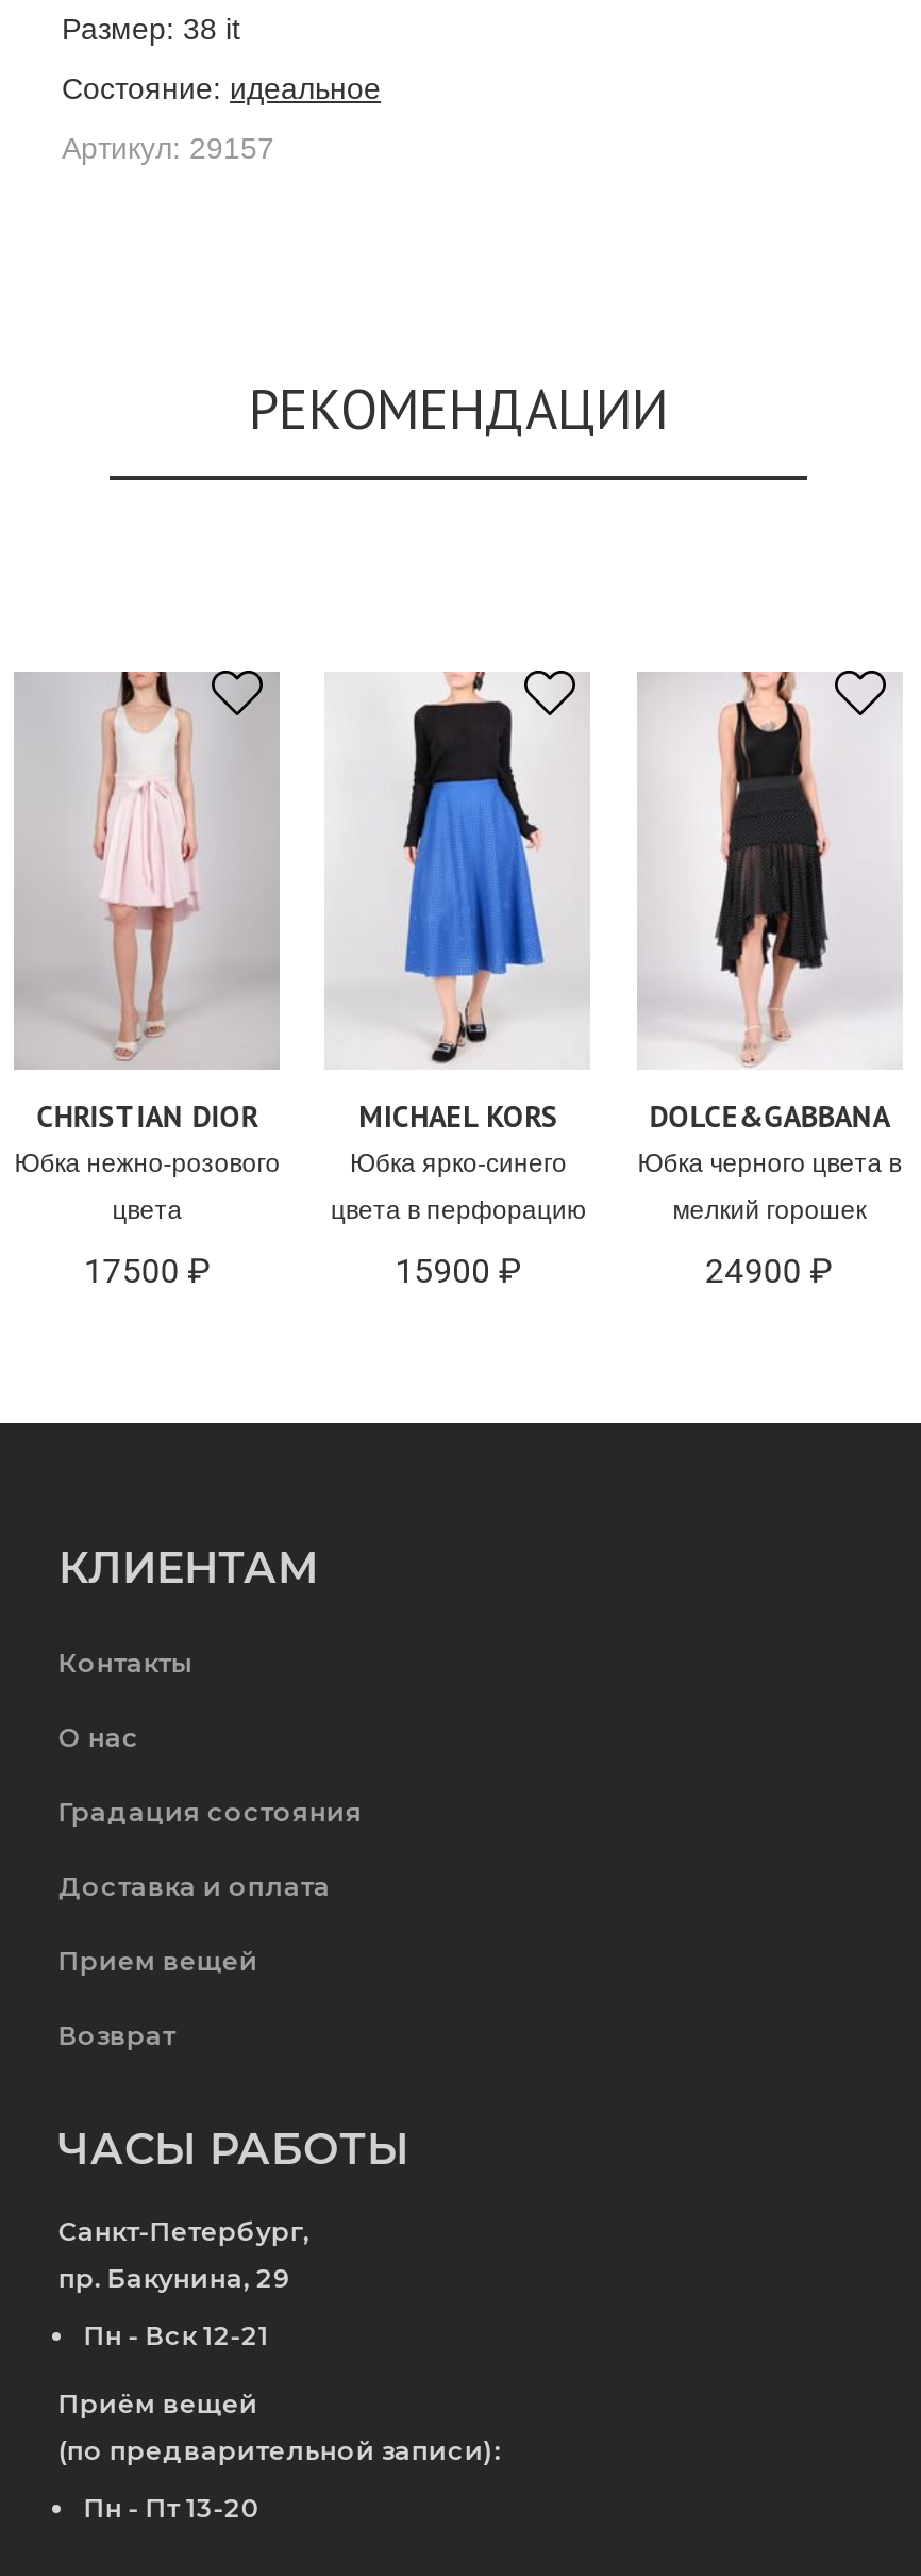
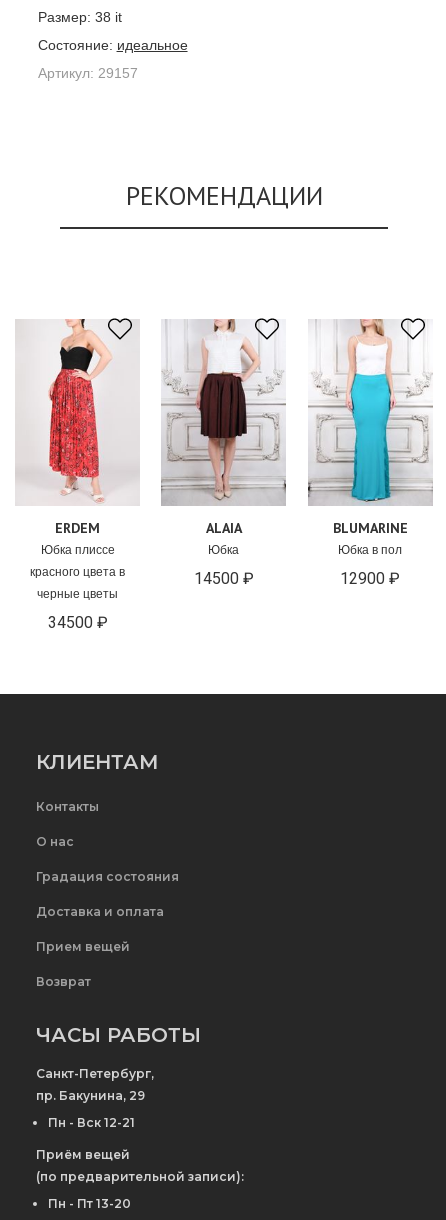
[14,670,280,1292] [image] | CHRISTIAN DIOR | Юбка нежно-розового | цвета | 17500 ₽ -> [17,319,138,632] [image] | ERDEM | Юбка плиссе | красного цвета в | черные цветы | 34500 ₽
[329,672,586,1292] [image] | MICHAEL KORS | Юбка ярко-синего | цвета в перфорацию | 15900 ₽ -> [161,319,287,588] [image] | ALAIA | Юбка | 14500 ₽
[637,672,901,1292] [image] | DOLCE&GABBANA | Юбка черного цвета в | мелкий горошек | 24900 ₽ -> [307,319,433,588] [image] | BLUMARINE | Юбка в пол | 12900 ₽

